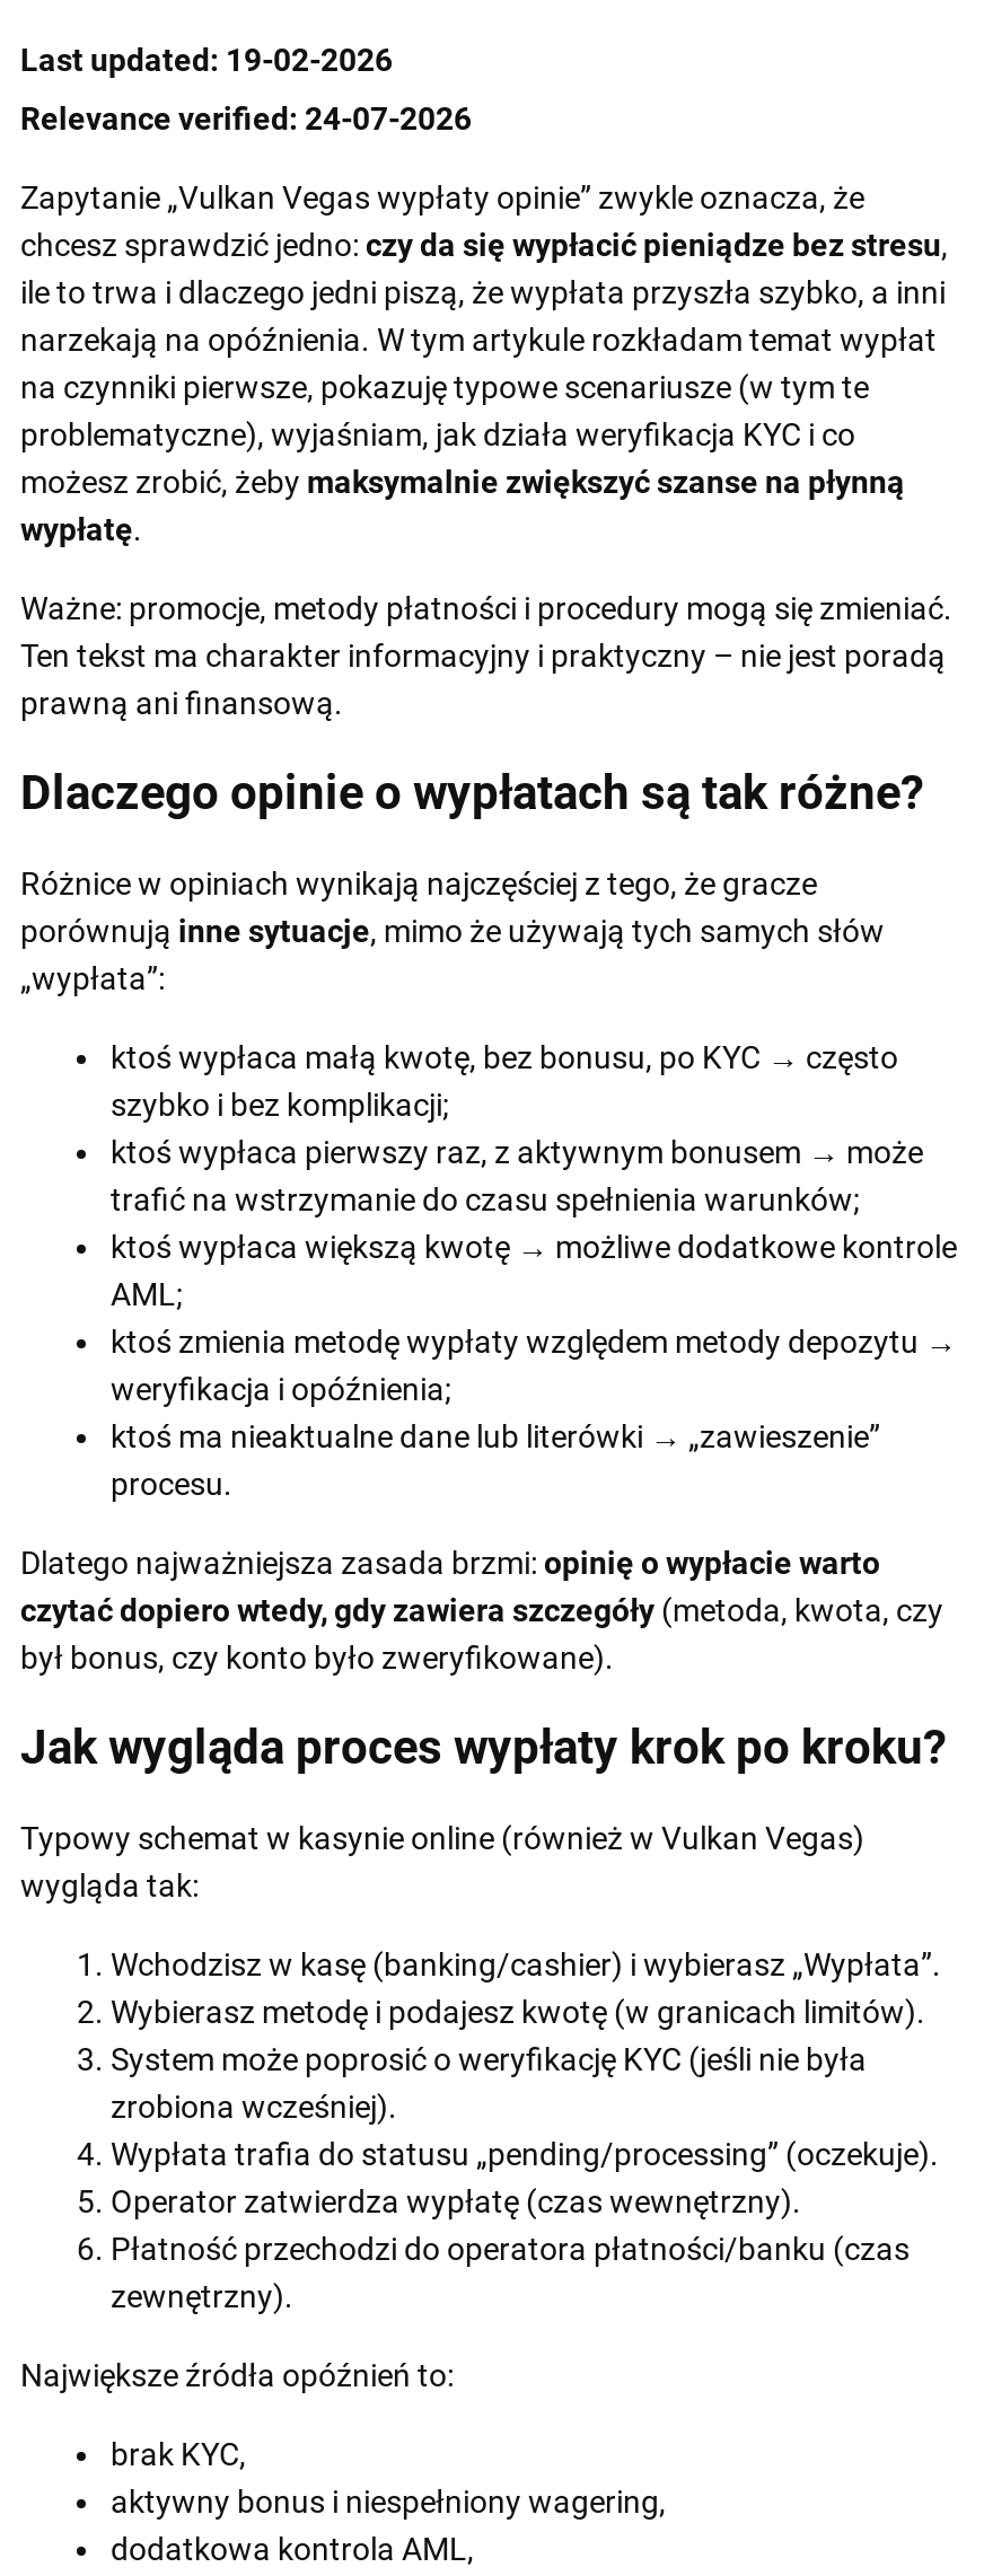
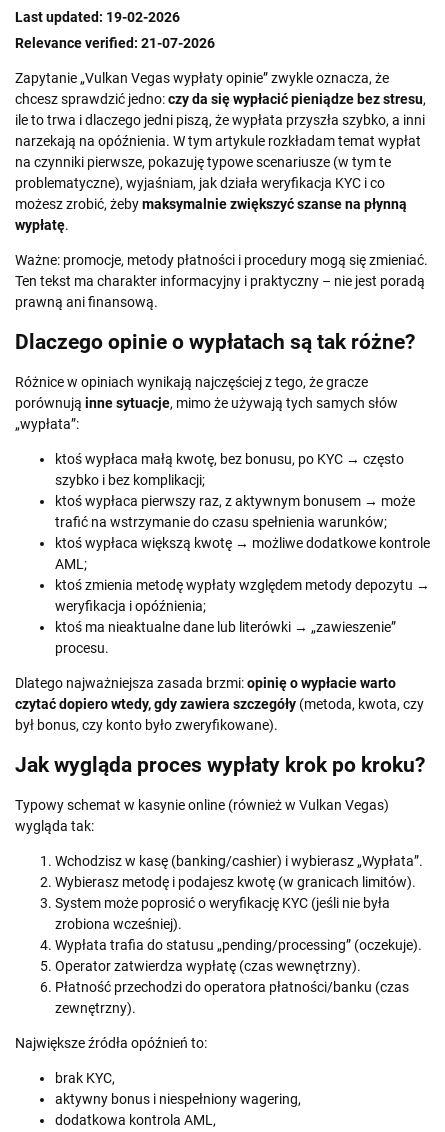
[20,100,472,136] Relevance verified: 24-07-2026 -> [15,35,215,51] Relevance verified: 21-07-2026

